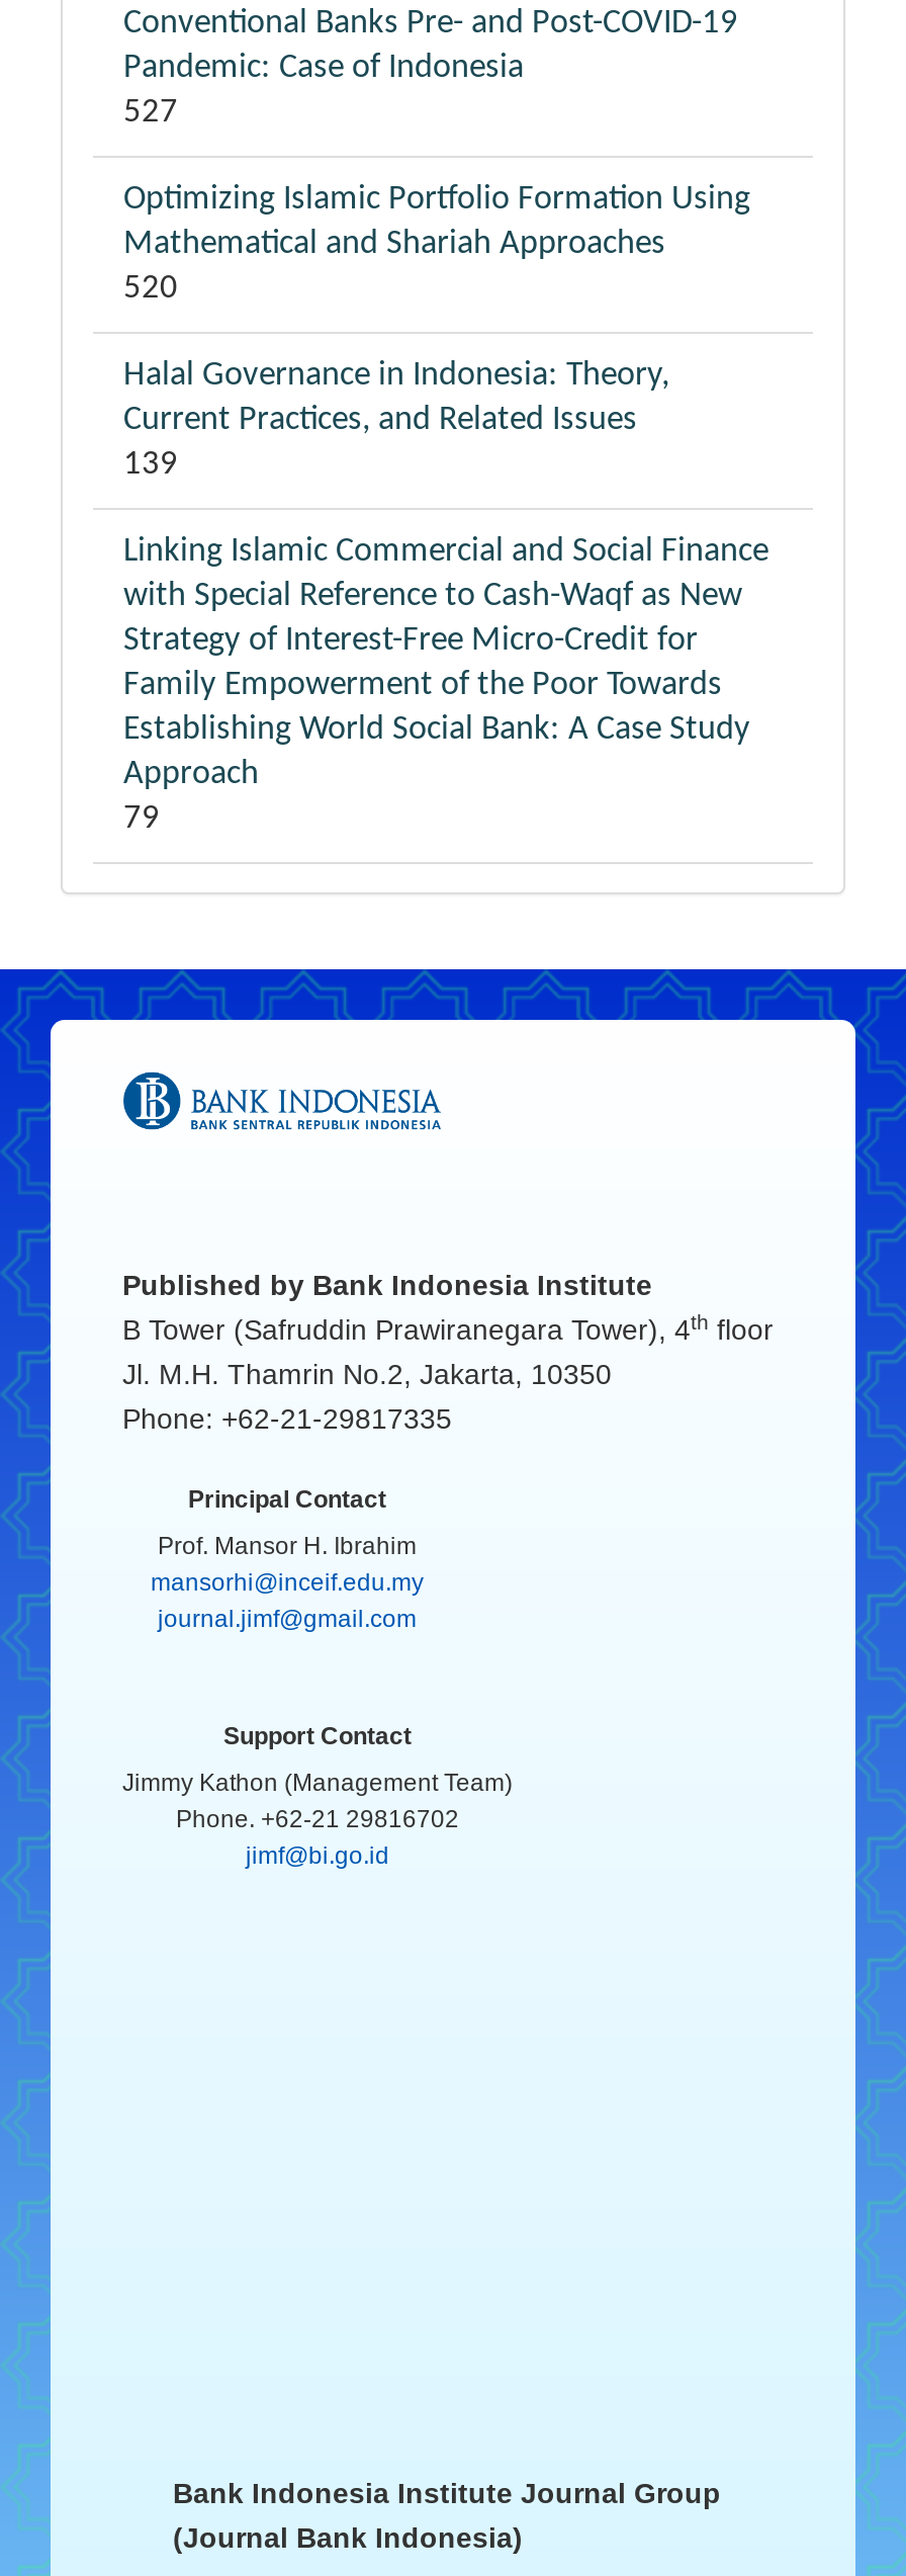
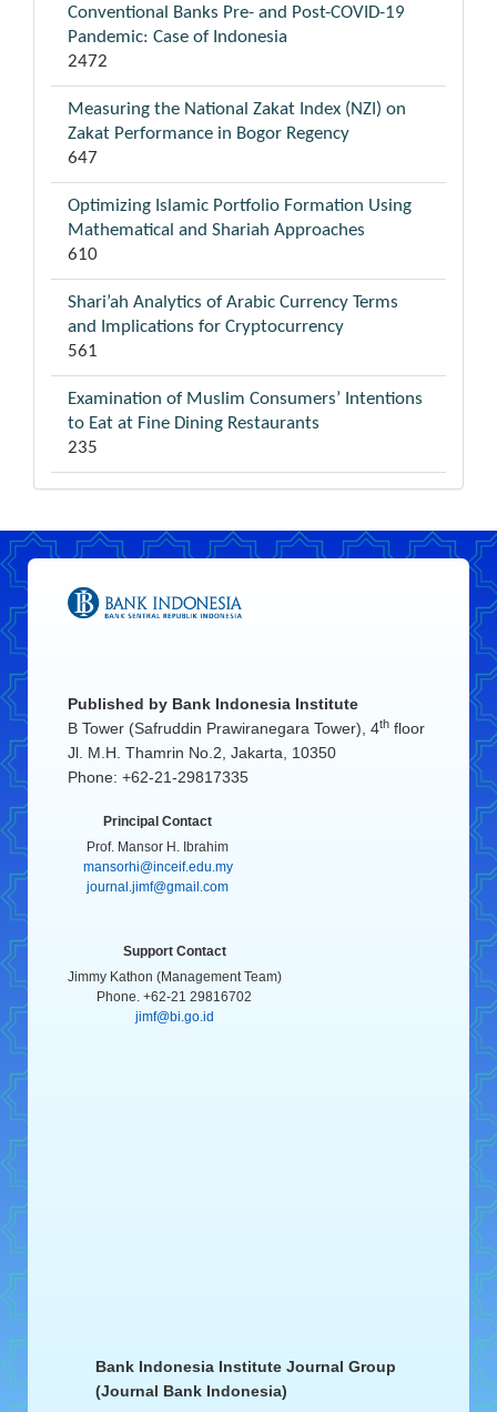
[123,95,178,130] 527 -> [68,52,406,168] 2472 | Measuring the National Zakat Index (NZI) on | Zakat Performance in Bogor Regency | 647
moved [123,182,750,261] -> [68,196,412,240]: Optimizing Islamic Portfolio Formation Using | Mathematical and Shariah Approaches
[123,271,178,306] 520 -> [68,245,98,264] 610
[123,358,669,482] Halal Governance in Indonesia: Theory, | Current Practices, and Related Issues | 139 -> [68,293,398,361] Shari’ah Analytics of Arabic Currency Terms | and Implications for Cryptocurrency | 561
[123,534,768,836] Linking Islamic Commercial and Social Finance | with Special Reference to Cash-Waqf as New | Strategy of Interest-Free Micro-Credit for | Family Empowerment of the Poor Towards | Establishing World Social Bank: A Case Study | Approach | 79 -> [68,390,423,457] Examination of Muslim Consumers’ Intentions | to Eat at Fine Dining Restaurants | 235

